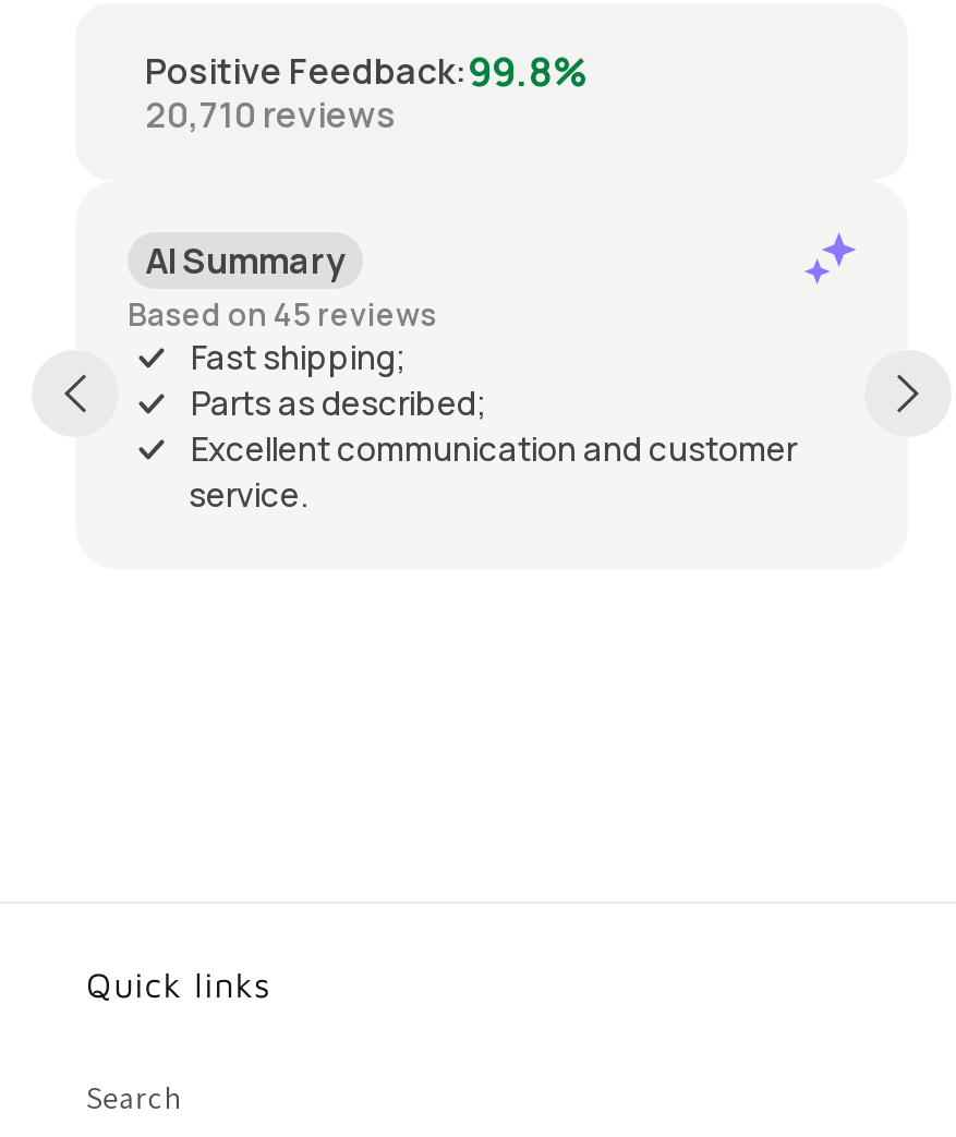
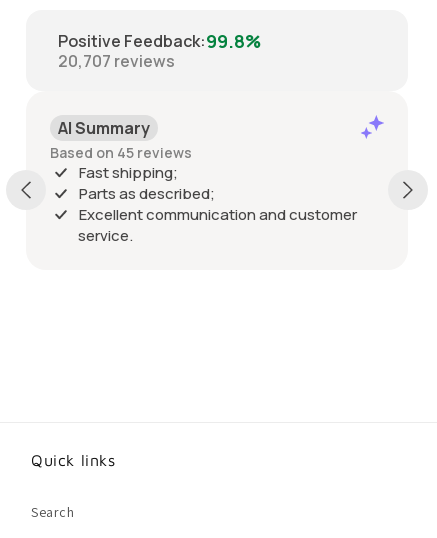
[145,90,396,138] 20,710 reviews -> [58,50,175,72] 20,707 reviews

